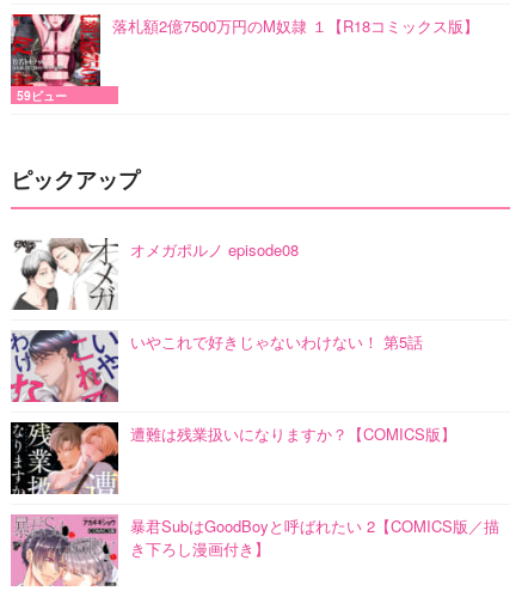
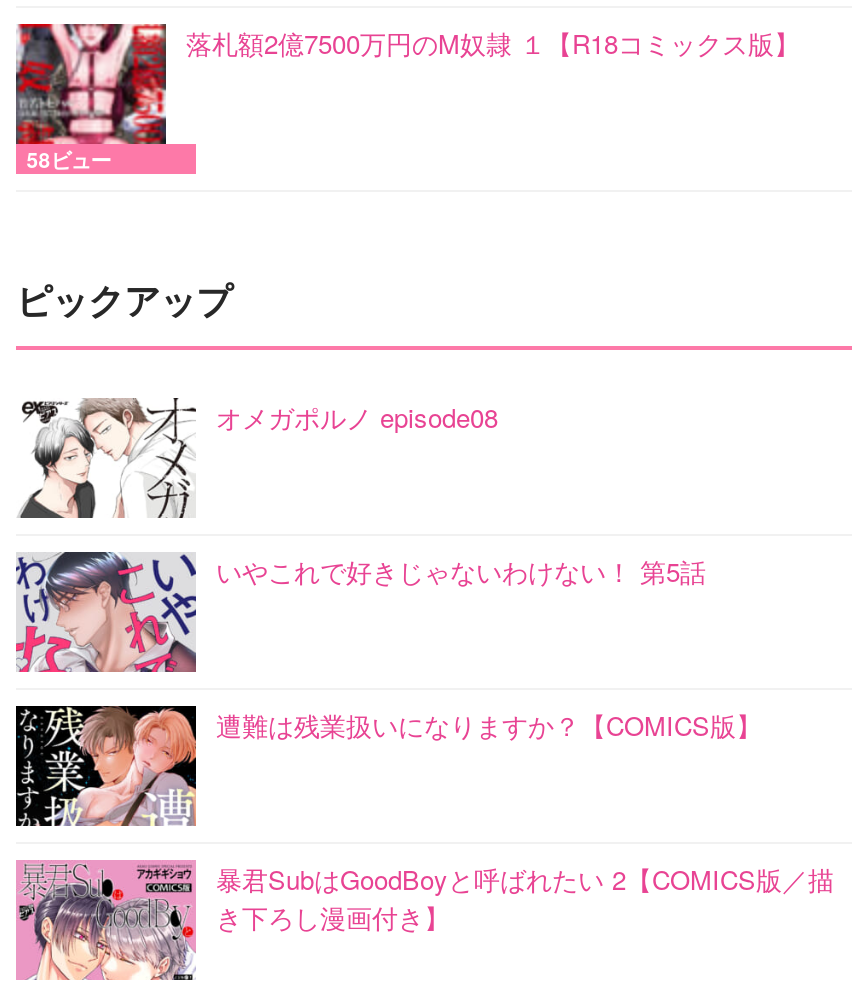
[17,86,67,104] 59ビュー -> [26,143,110,173] 58ビュー

